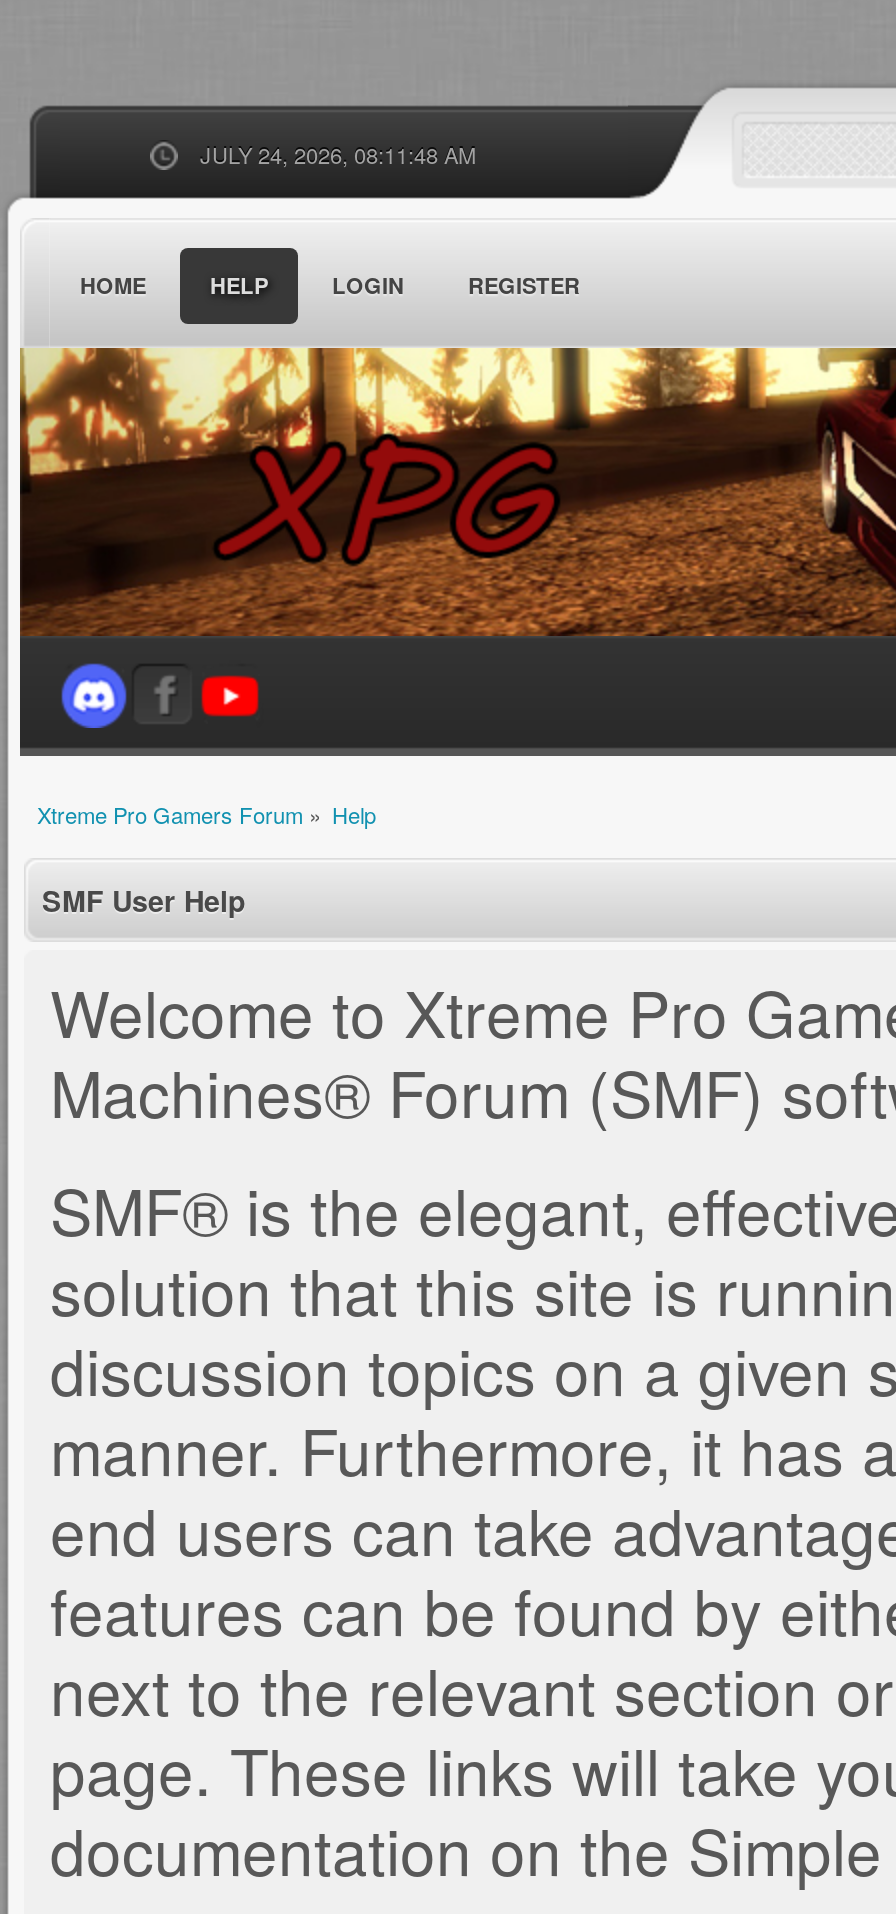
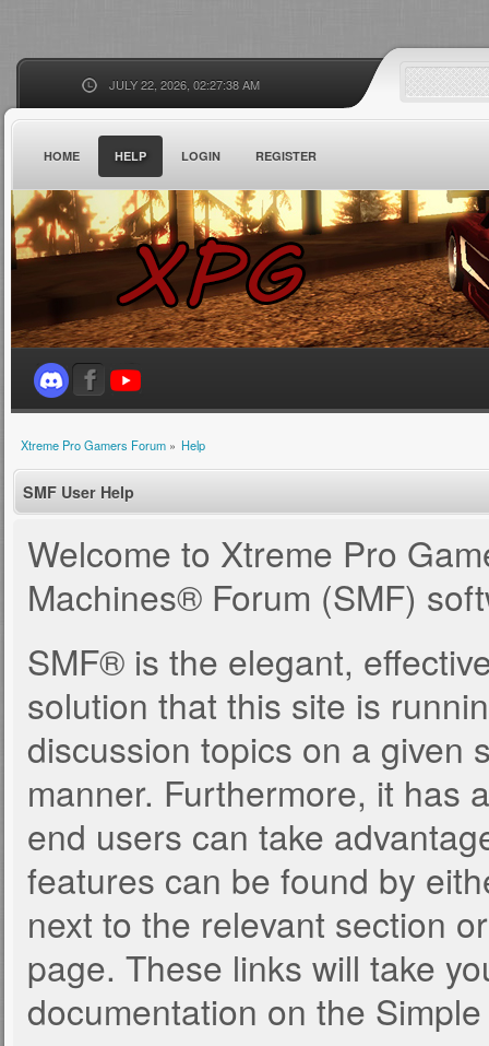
[200,138,476,170] JULY 24, 2026, 08:11:48 AM -> [109,75,260,93] JULY 22, 2026, 02:27:38 AM

